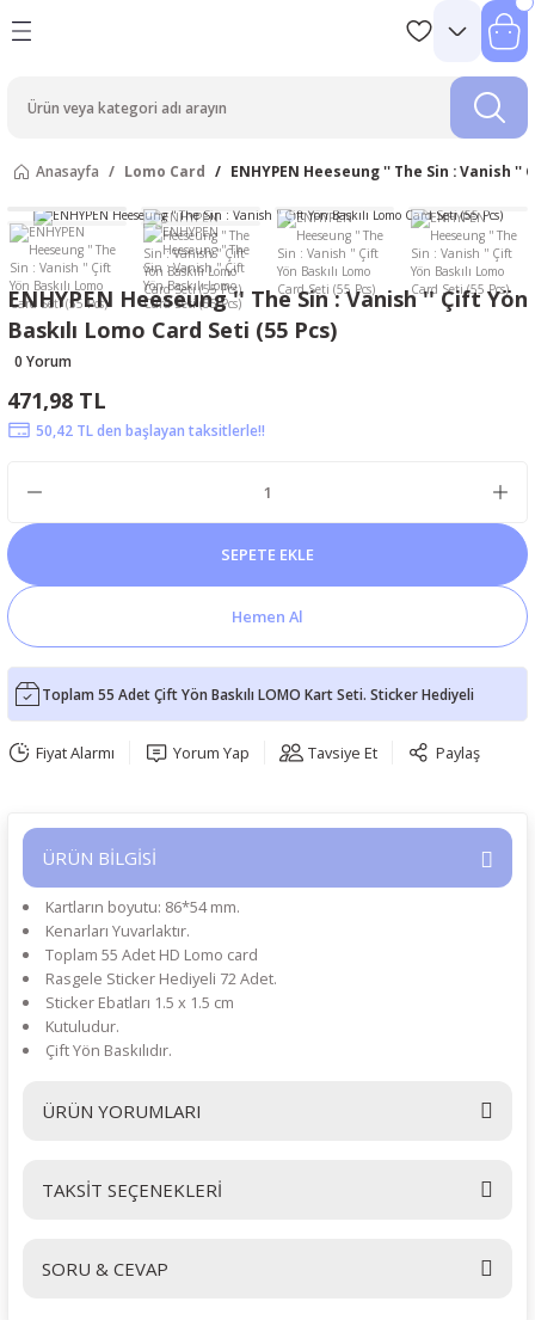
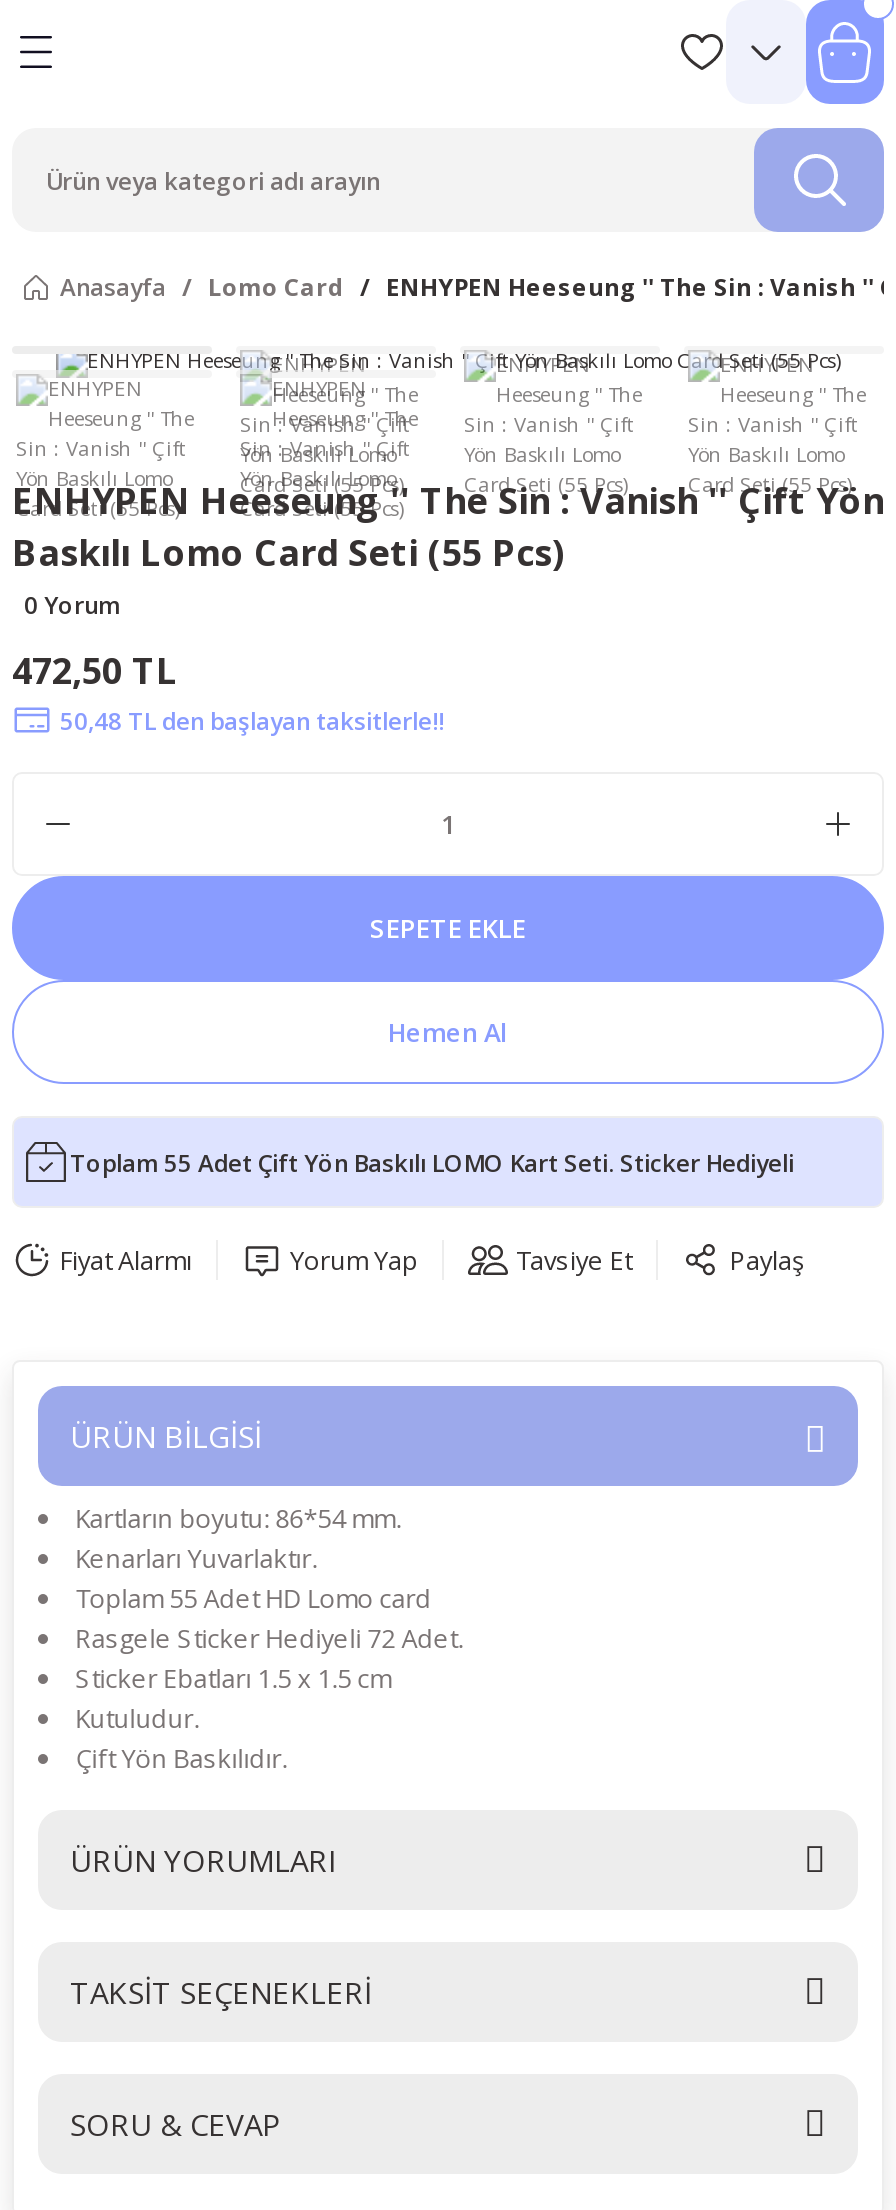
[7,386,106,415] 471,98 TL -> [12,646,178,694] 472,50 TL
[36,420,265,439] 50,42 TL den başlayan taksitlerle!! -> [60,703,444,735] 50,48 TL den başlayan taksitlerle!!

